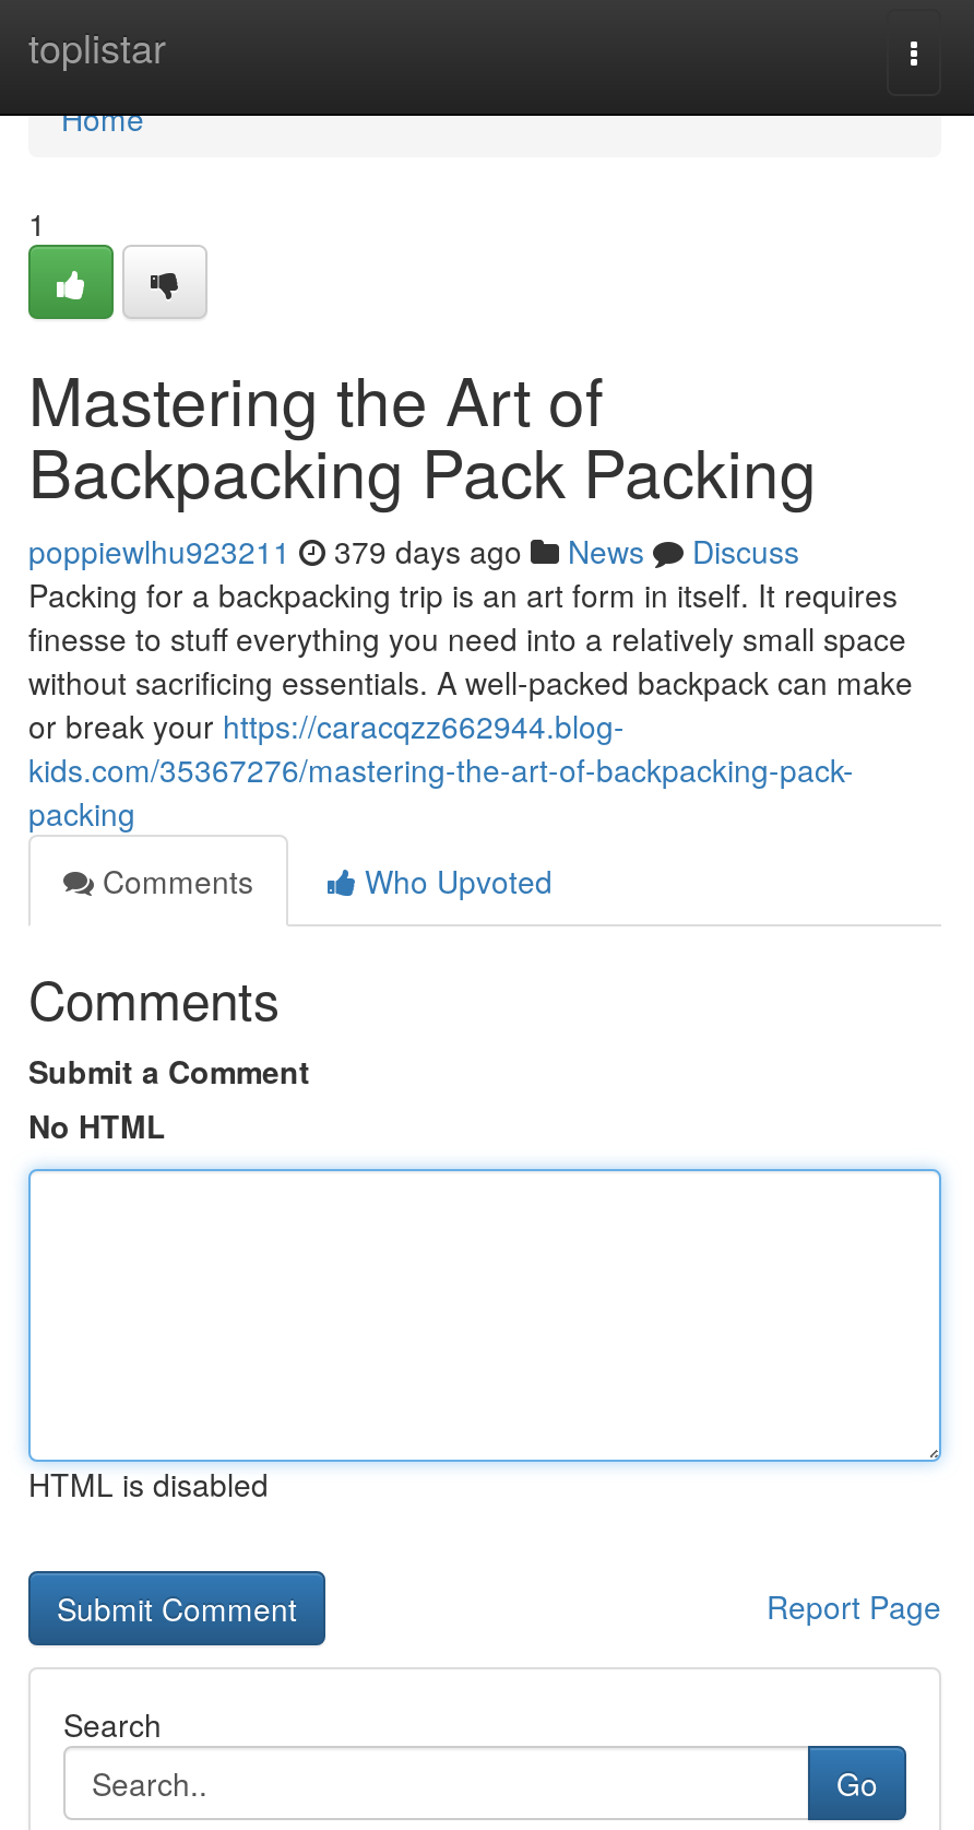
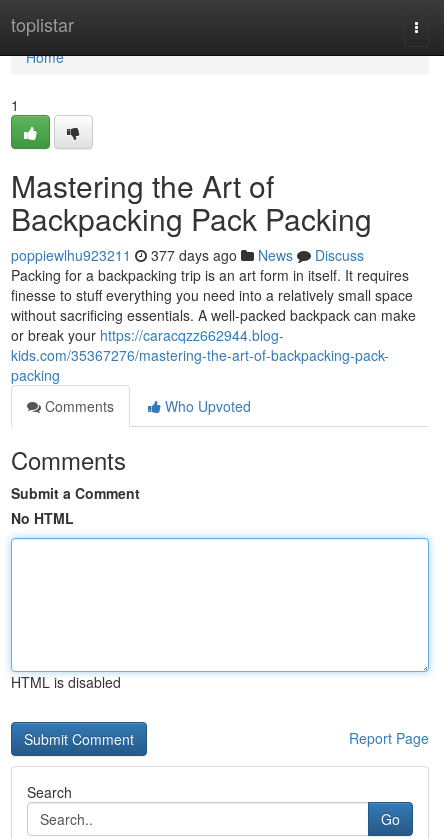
[28,529,799,572] poppiewlhu923211 379 days ago News Discuss -> [11,245,364,265] poppiewlhu923211 377 days ago News Discuss

